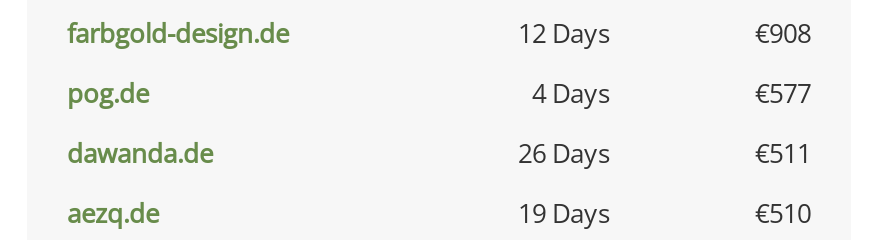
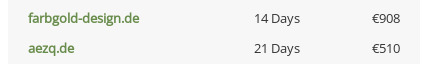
[518,15,610,51] 12 Days -> [253,9,299,27] 14 Days
[67,75,811,171] pog.de | 4 Days | €577 | dawanda.de | 26 Days | €511 -> none
[518,195,610,231] 19 Days -> [253,39,299,57] 21 Days

